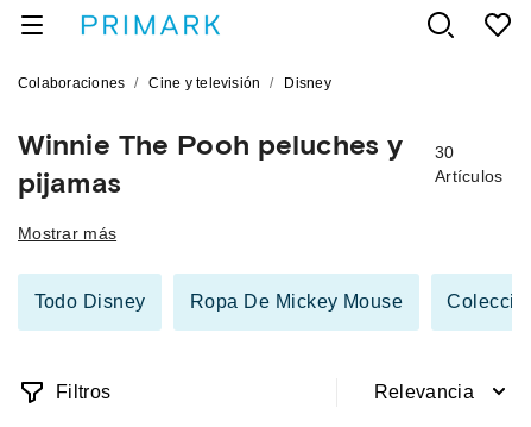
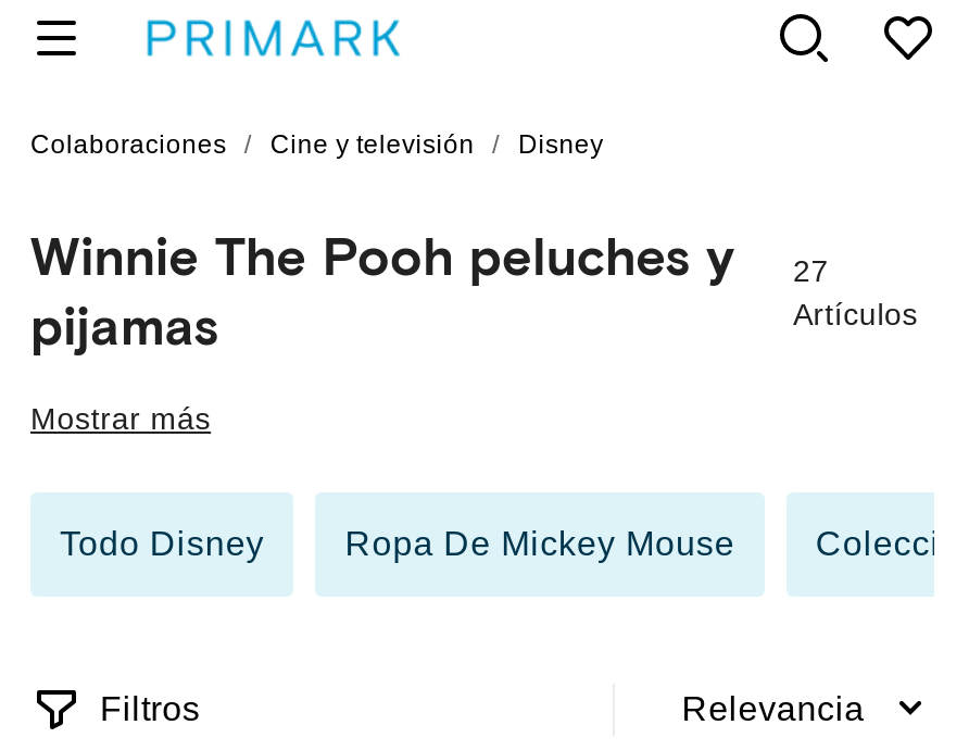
[18,127,454,162] Winnie The Pooh peluches y 30 -> [30,225,829,288] Winnie The Pooh peluches y 27

